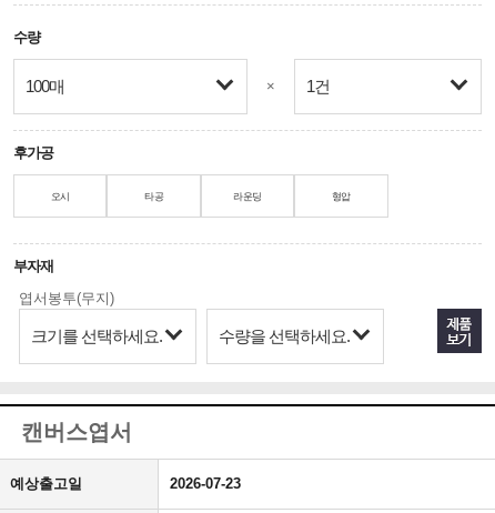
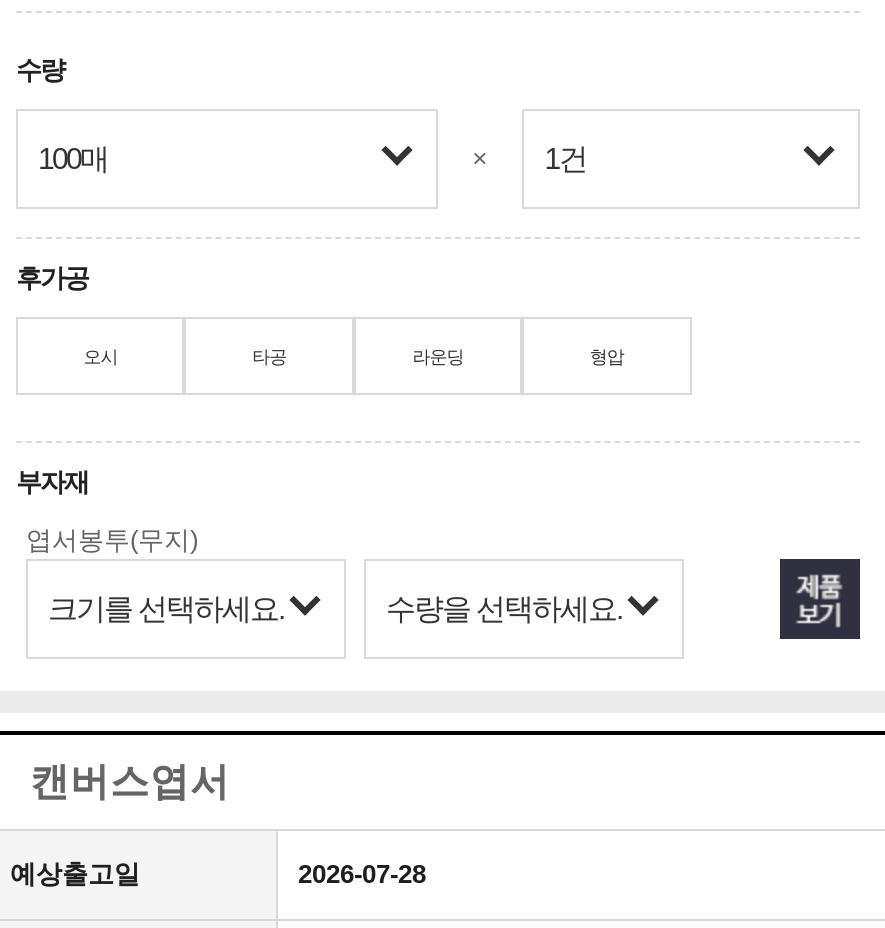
[170,475,241,492] 2026-07-23 -> [298,859,426,889] 2026-07-28

